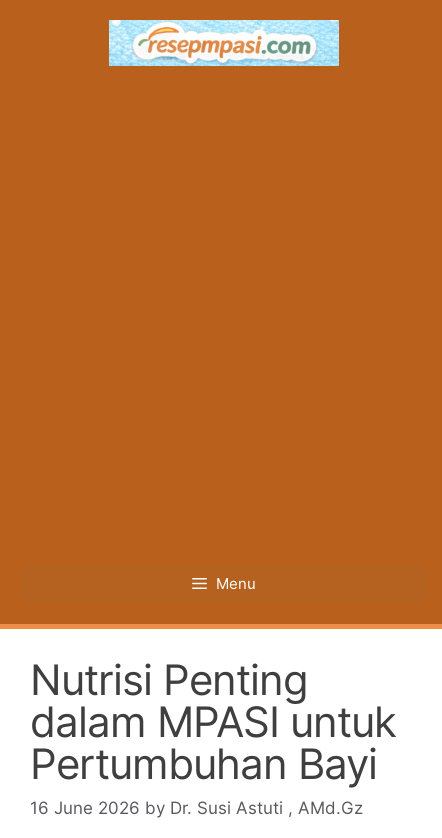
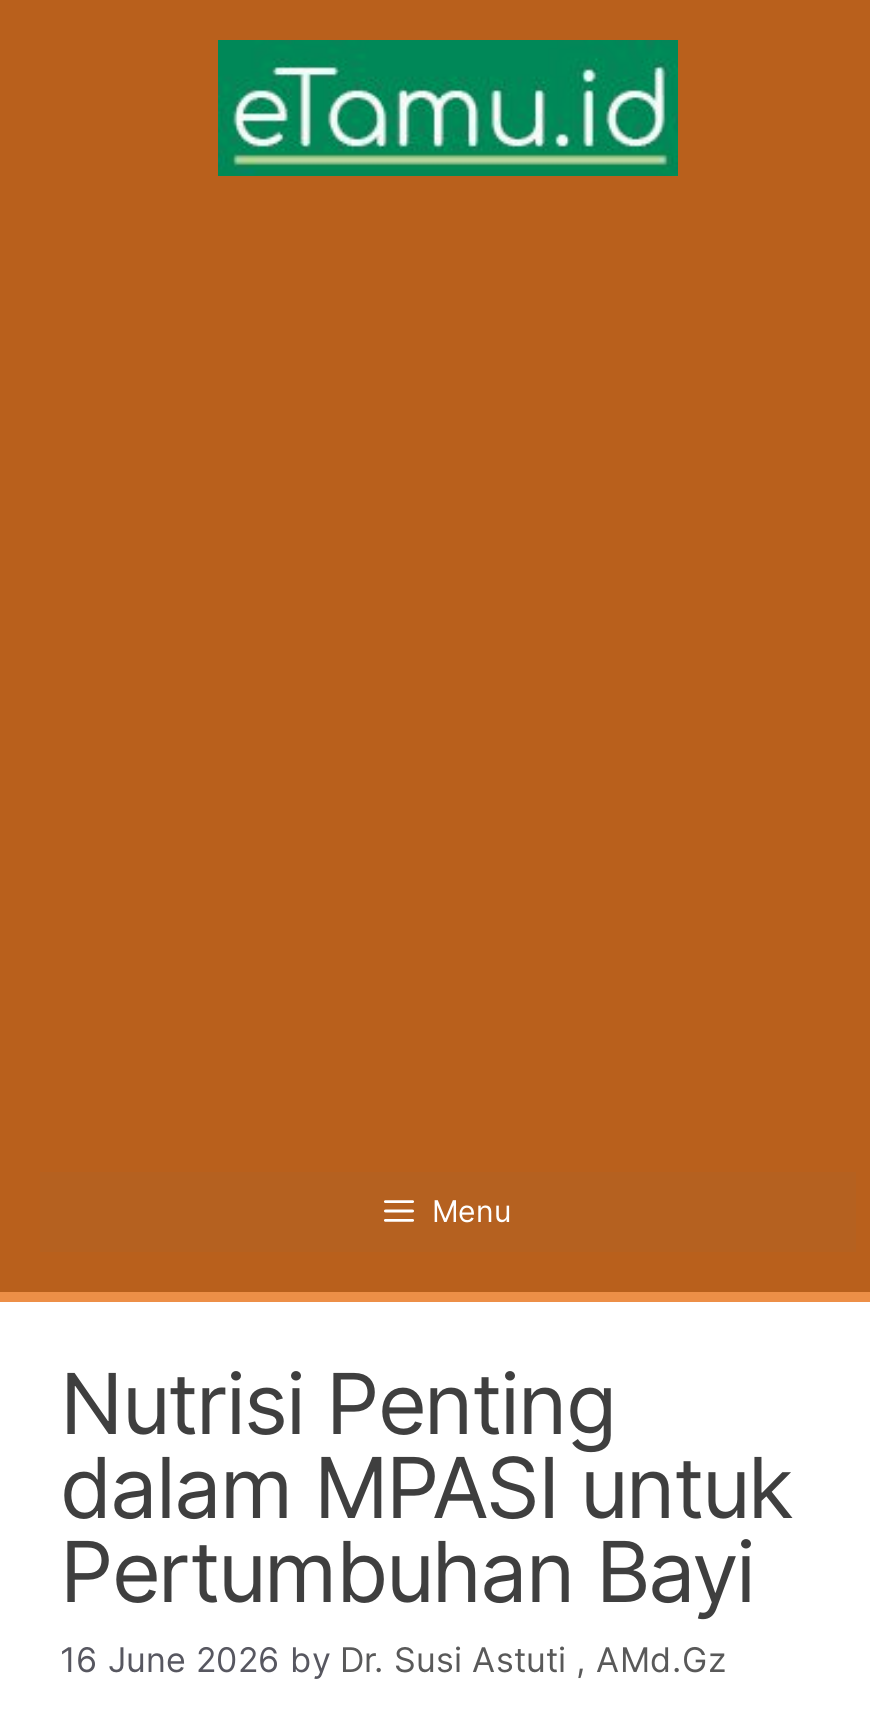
[108,19,340,67] [image] -> [216,38,680,178] [image]

